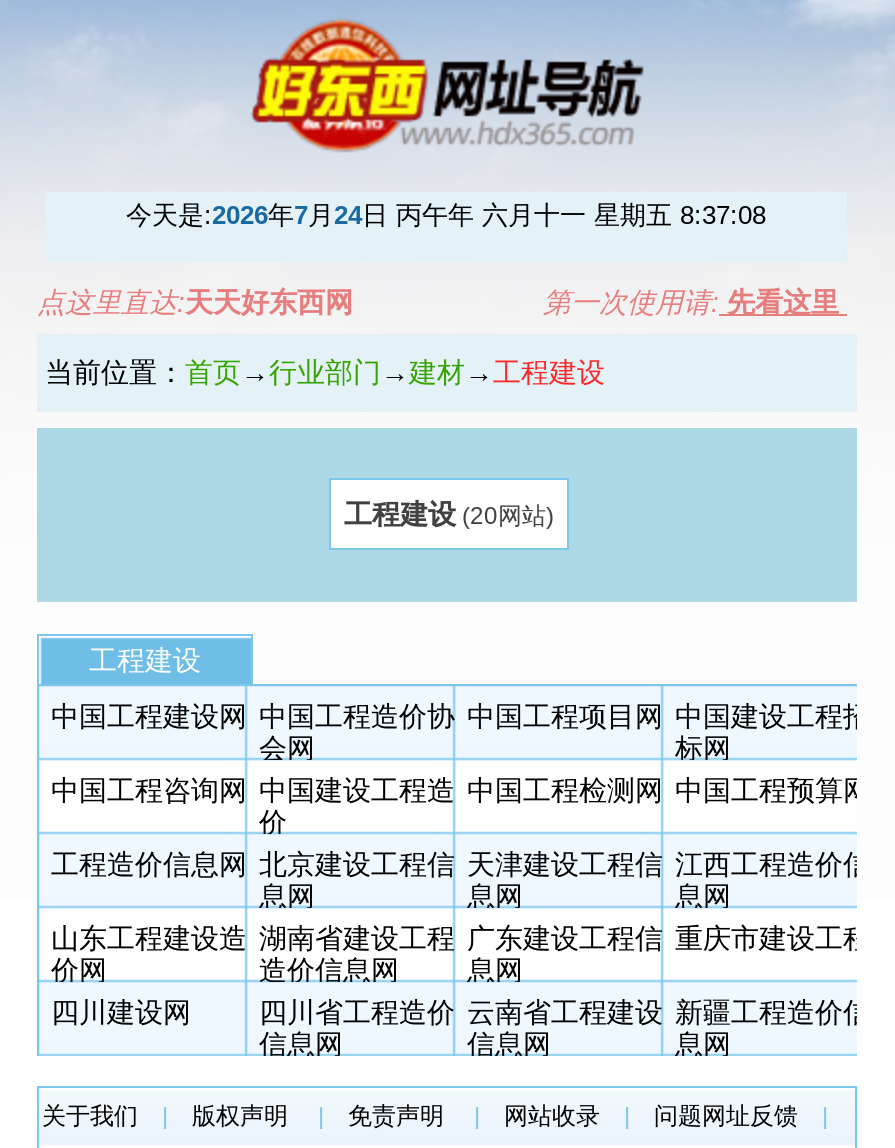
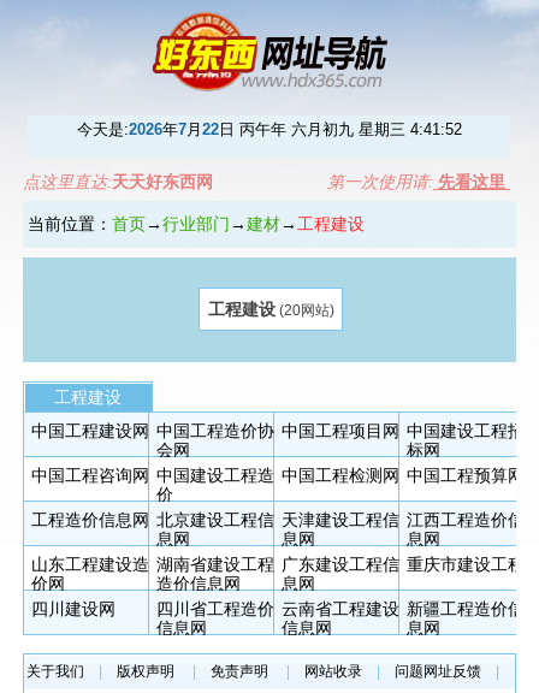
[126,200,766,230] 今天是:2026年7月24日 丙午年 六月十一 星期五8:37:08 -> [76,120,461,138] 今天是:2026年7月22日 丙午年 六月初九 星期三4:41:52

